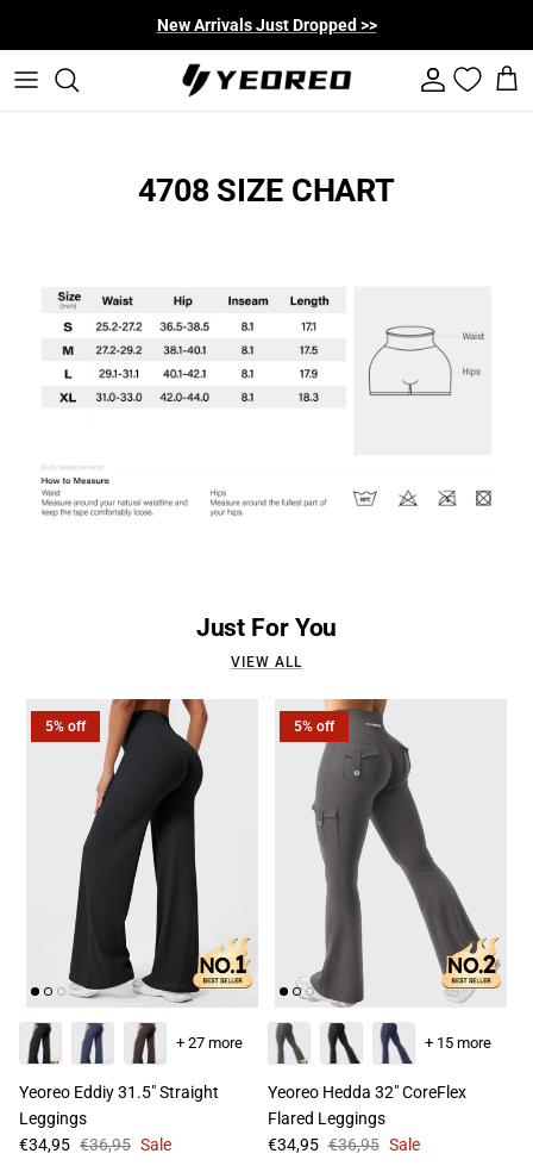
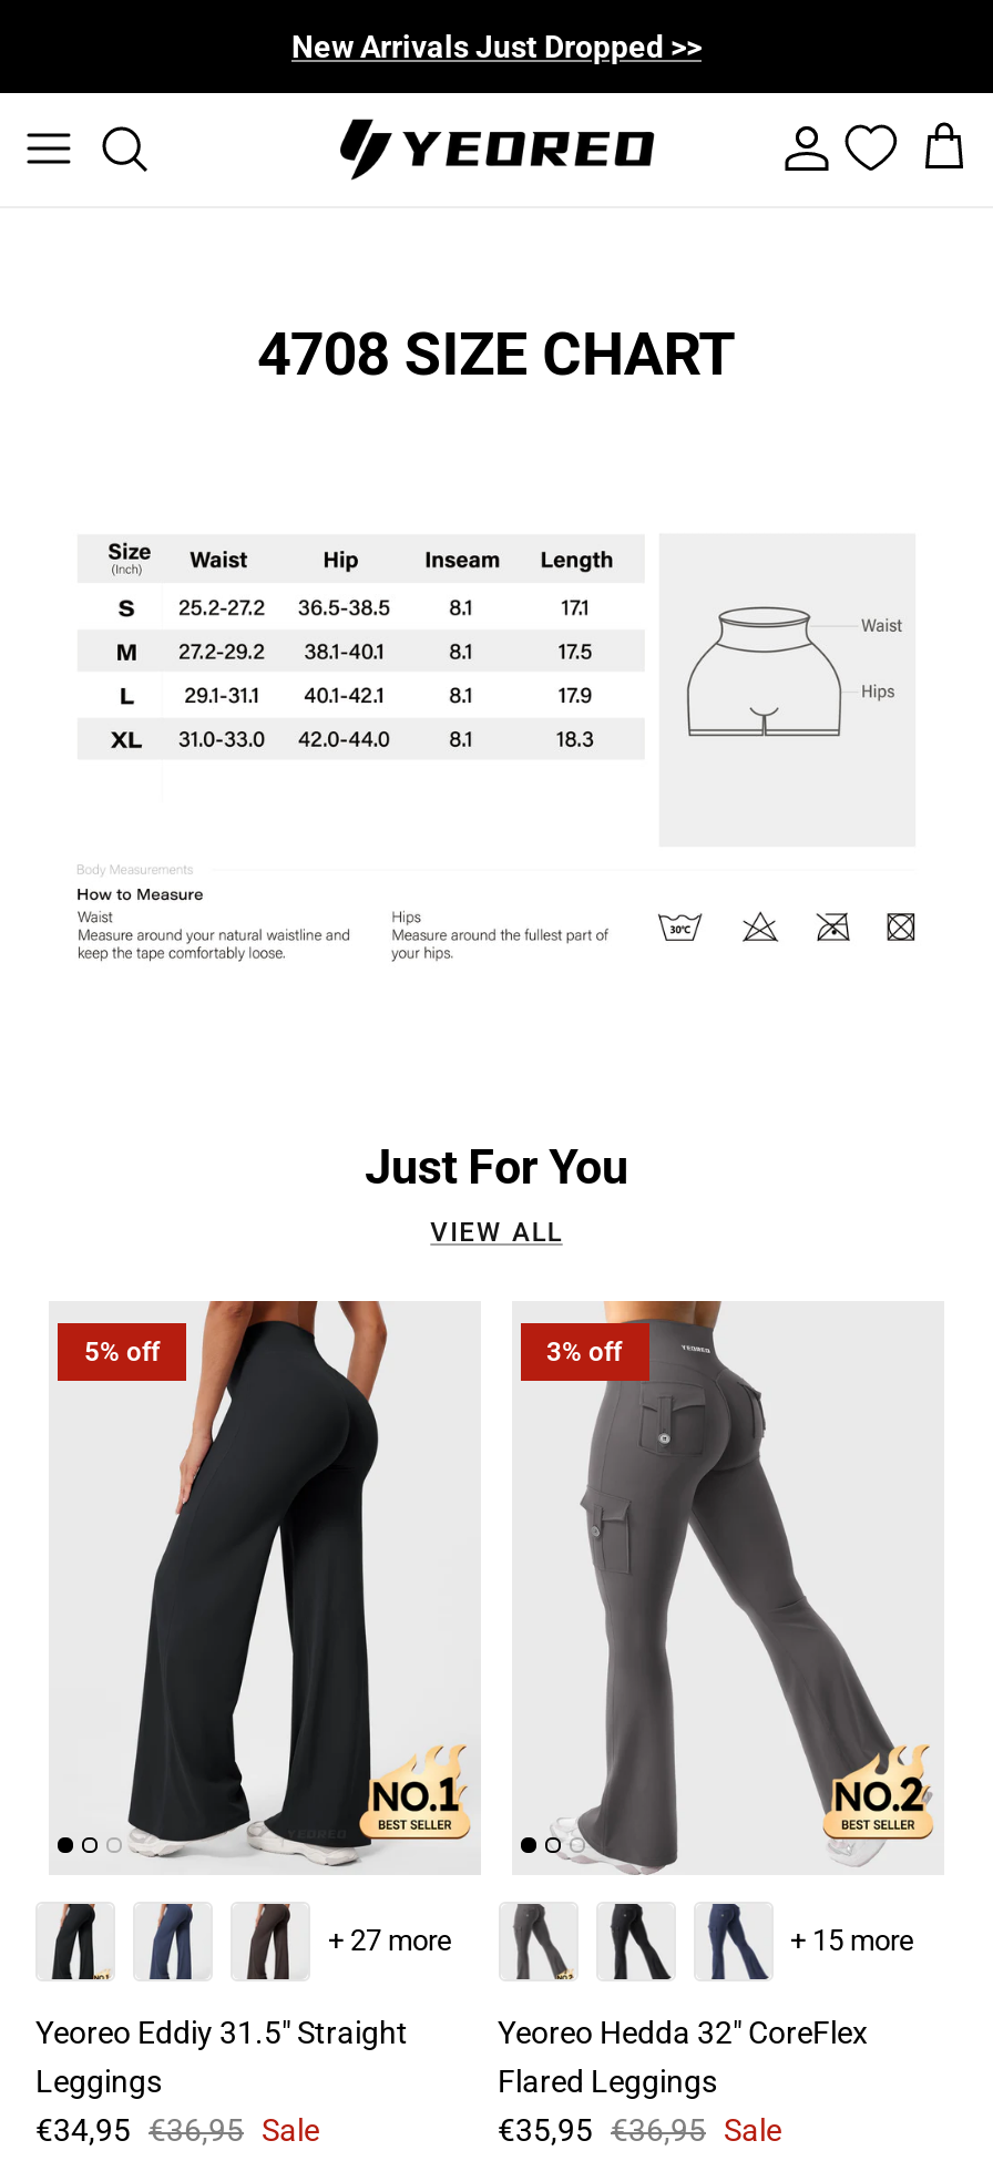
[293,718,334,735] 5% off -> [546,1336,622,1367] 3% off
[267,1135,419,1154] €34,95 €36,95 Sale -> [498,2113,781,2148] €35,95 €36,95 Sale

